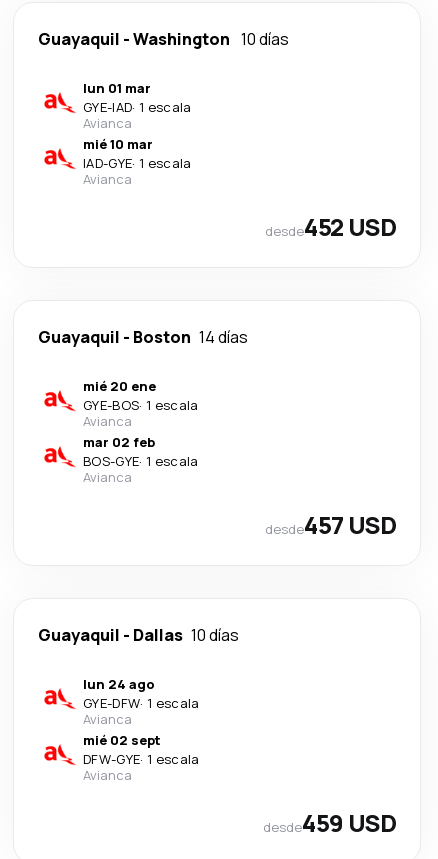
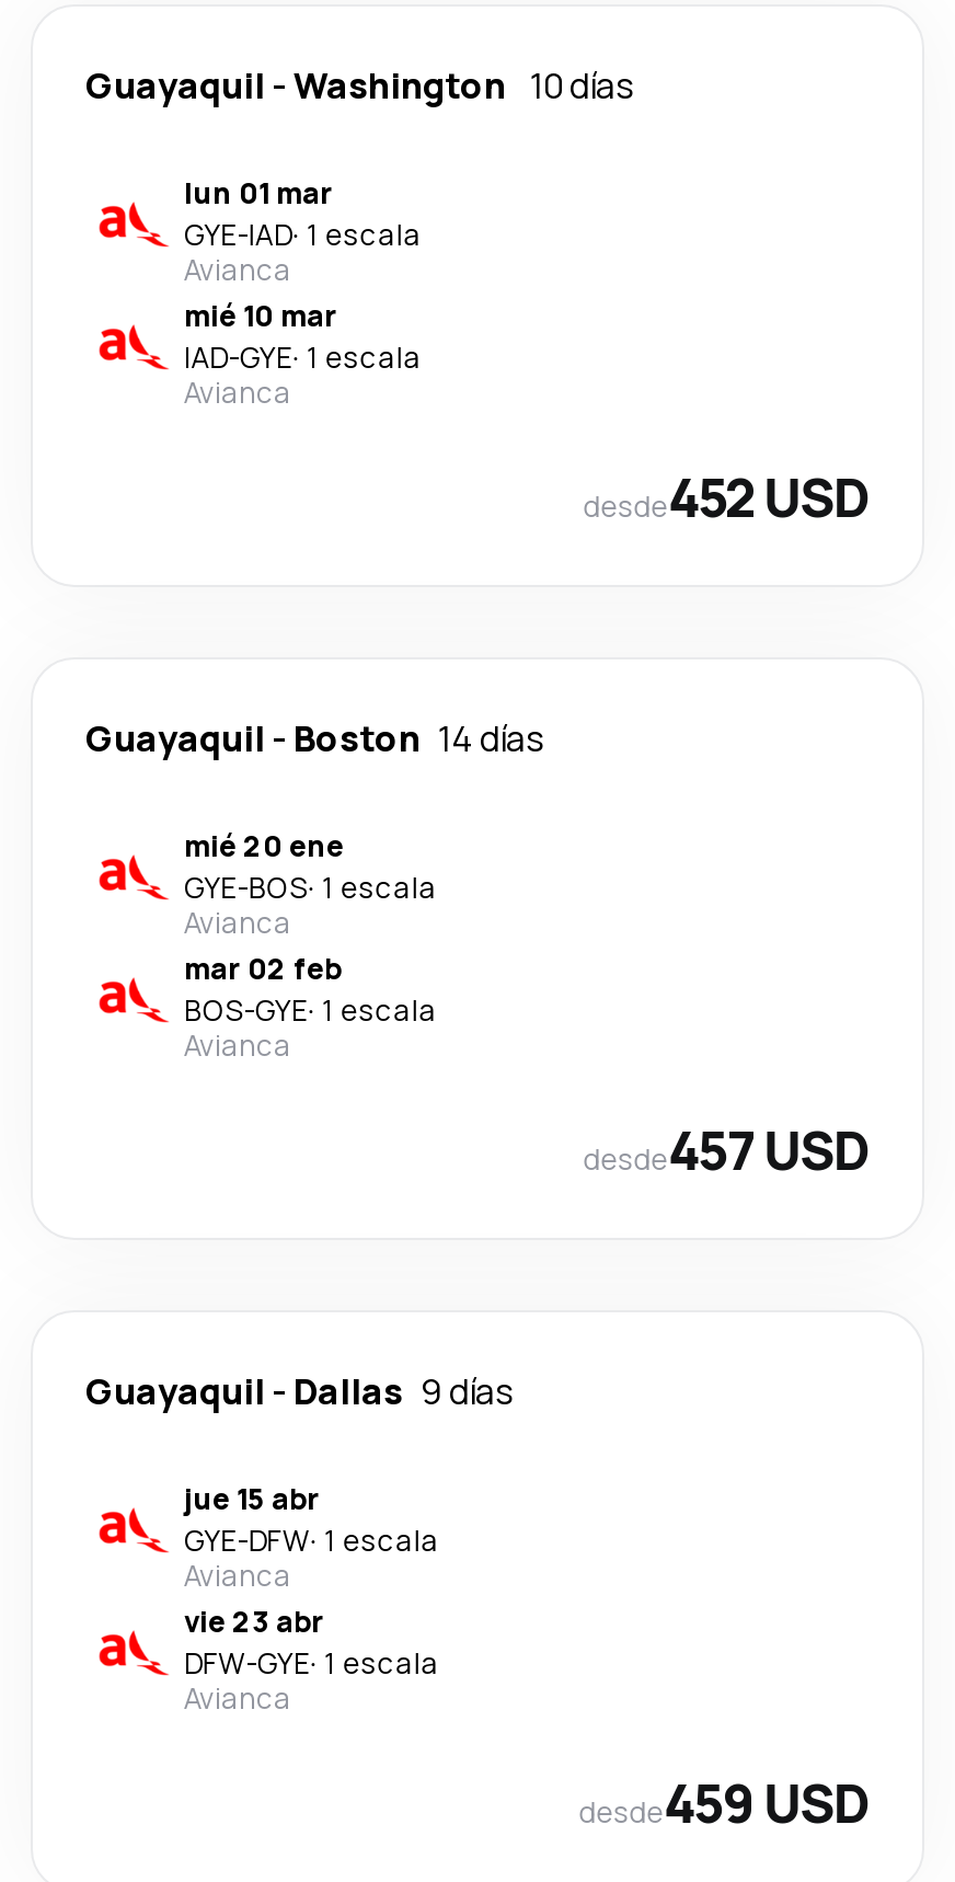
[38,624,239,646] Guayaquil - Dallas 10 días -> [85,1366,515,1415] Guayaquil - Dallas 9 días
[83,675,155,693] lun 24 ago -> [184,1478,320,1518] jue 15 abr
[83,731,161,749] mié 02 sept -> [184,1601,324,1640] vie 23 abr

